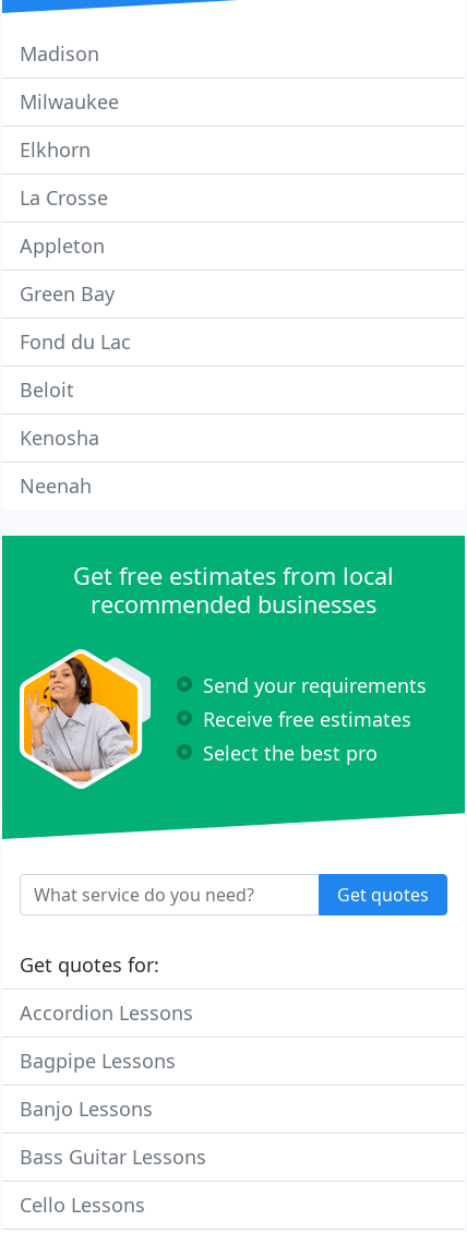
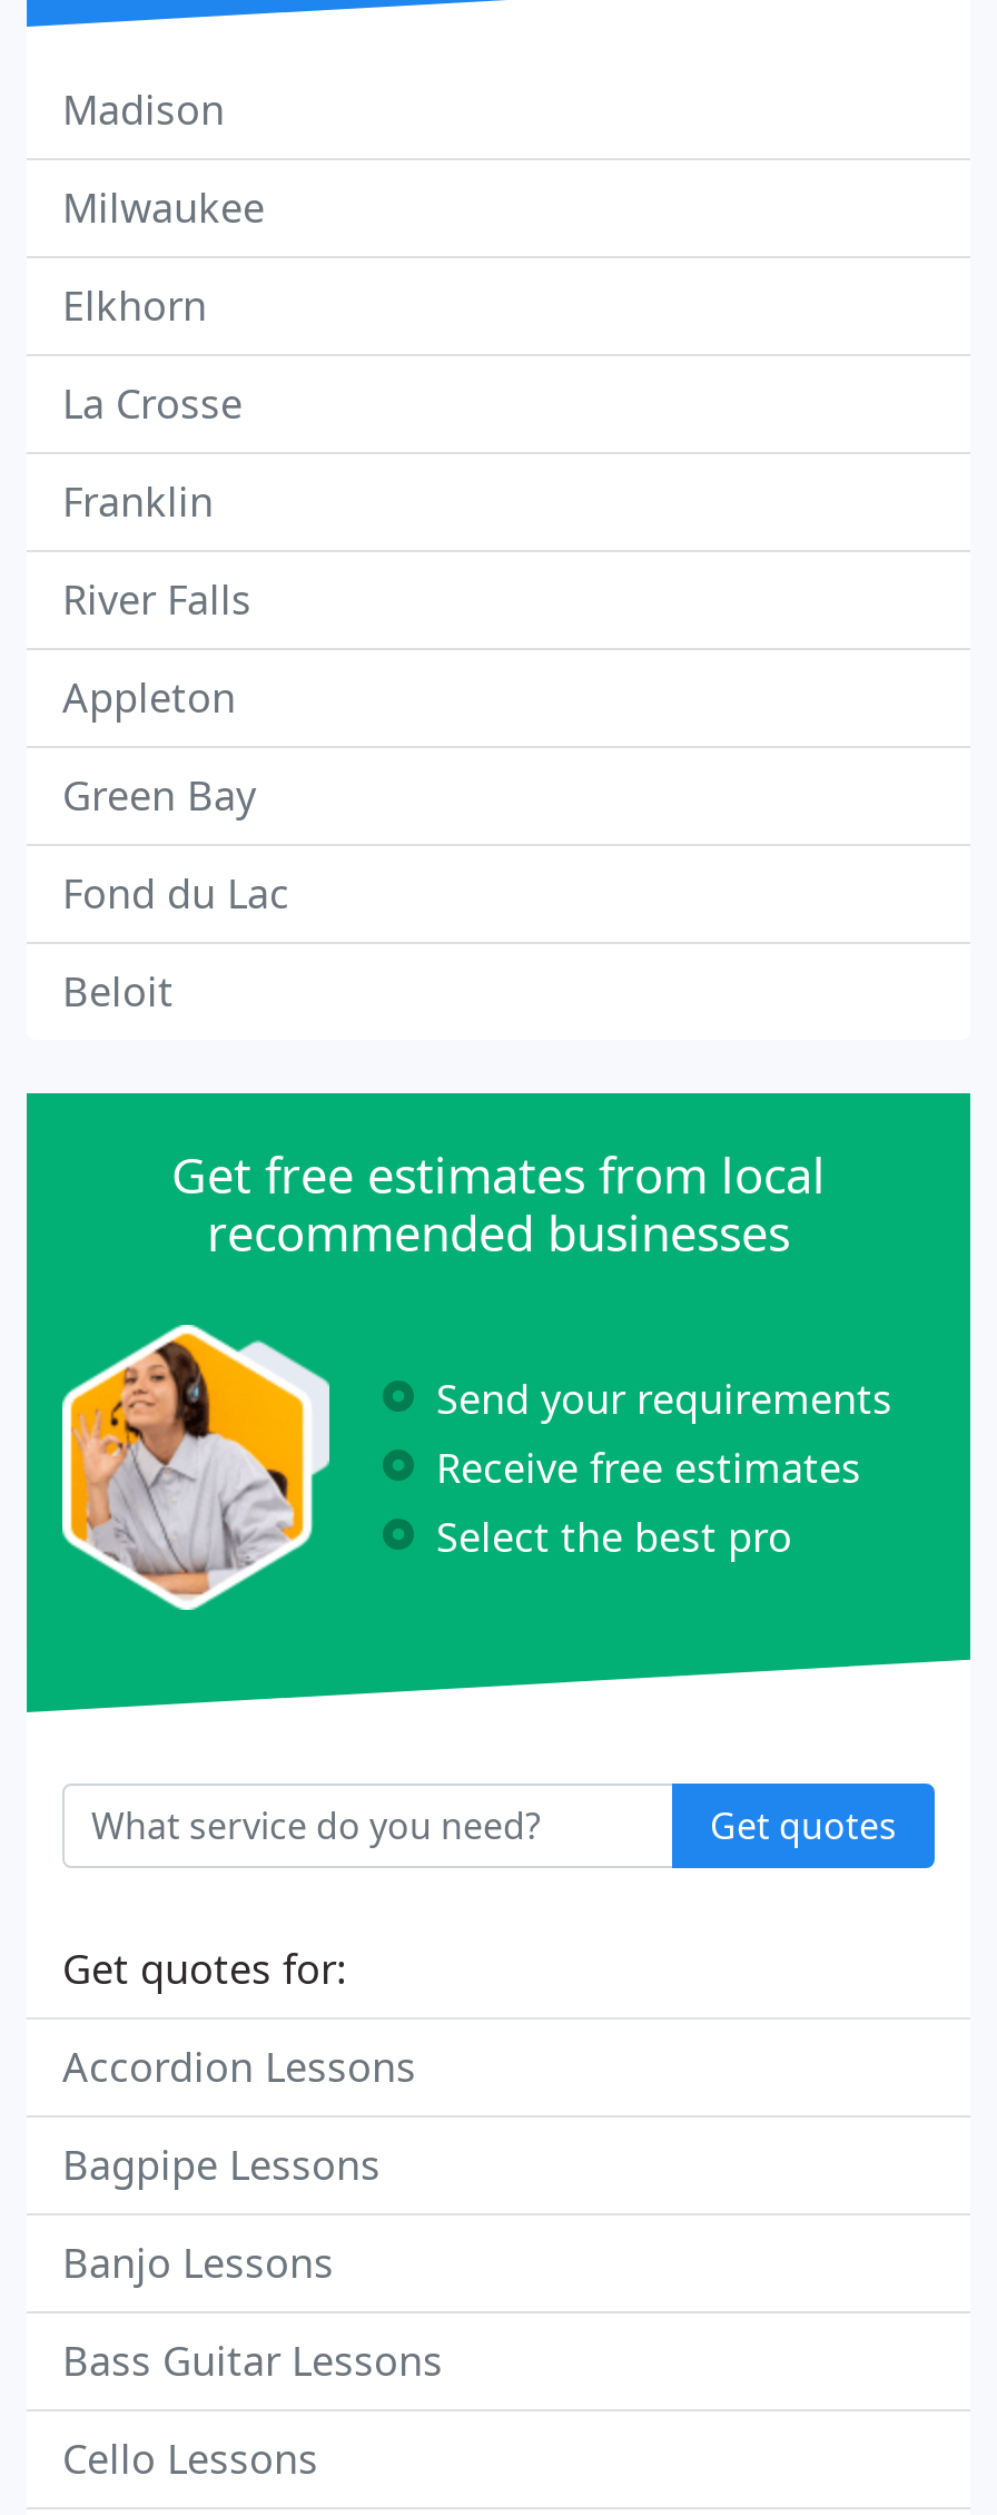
none -> [62,474,251,626] Franklin | River Falls
moved [20,232,131,403] -> [62,670,289,1018]: Appleton | Green Bay | Fond du Lac | Beloit
[20,424,99,499] Kenosha | Neenah -> none

